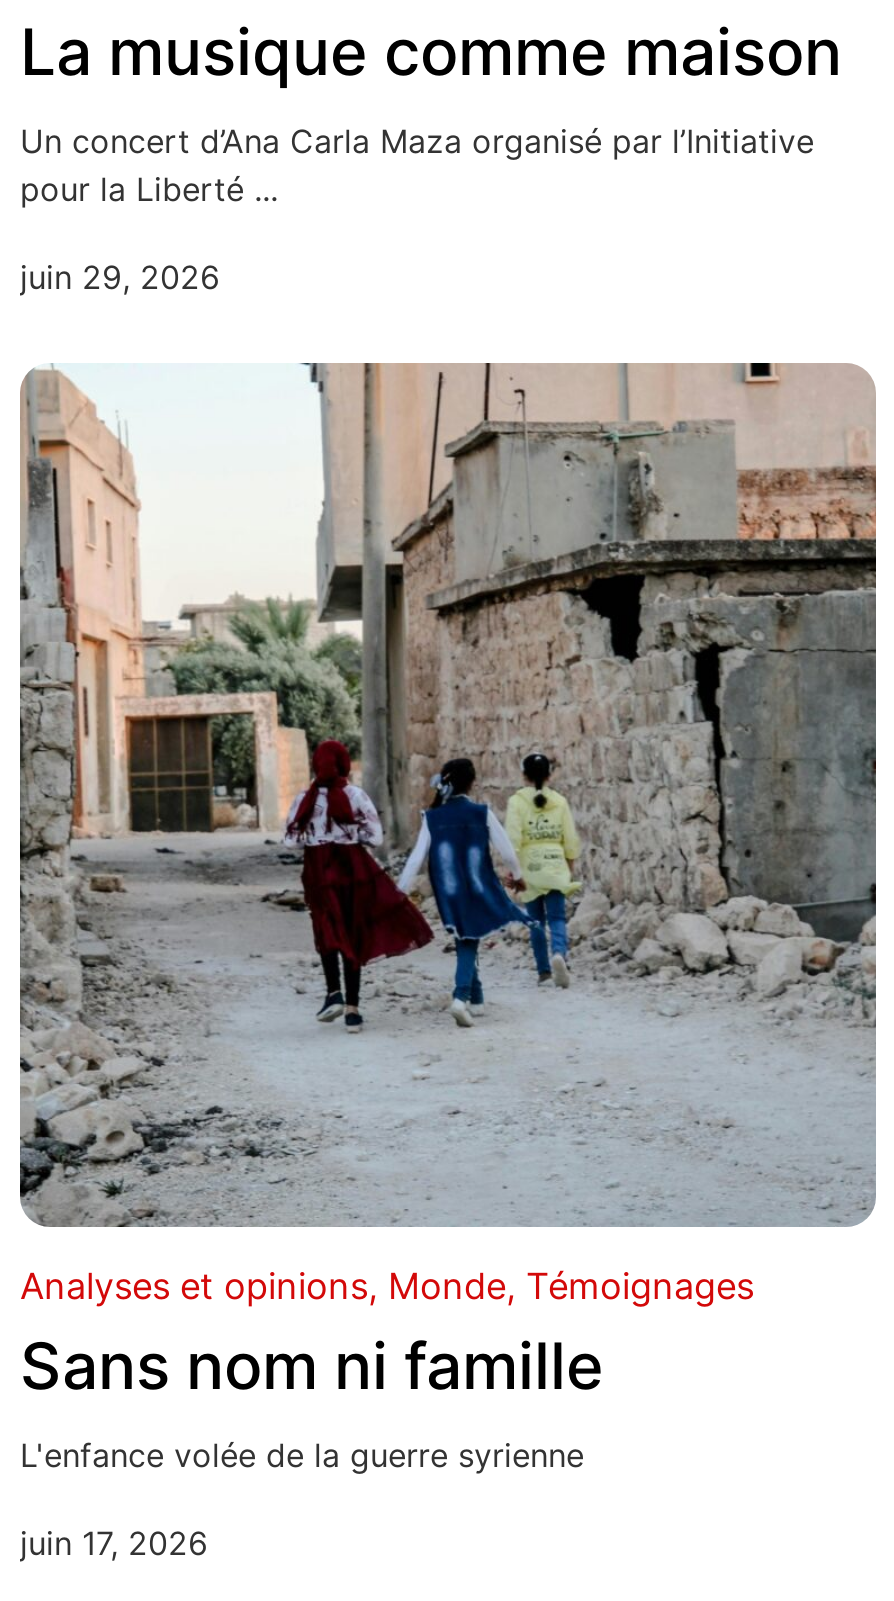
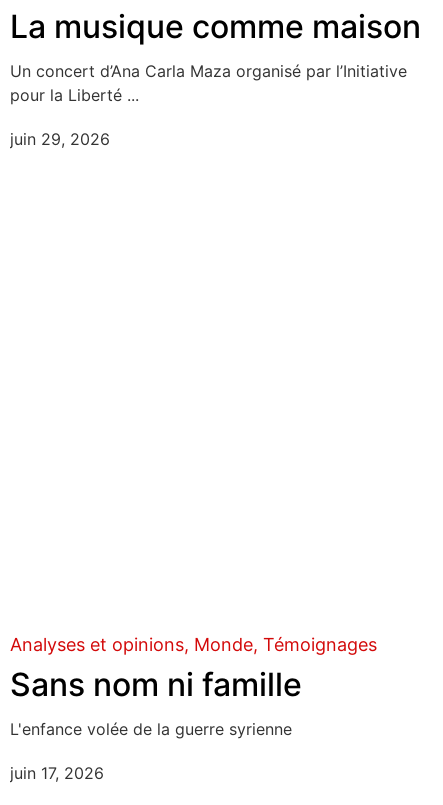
[18,360,878,1230] [image] -> none

